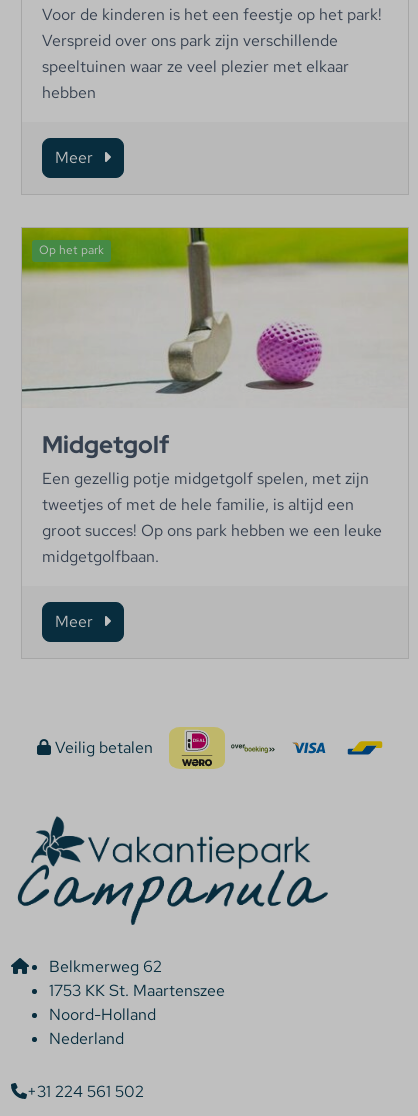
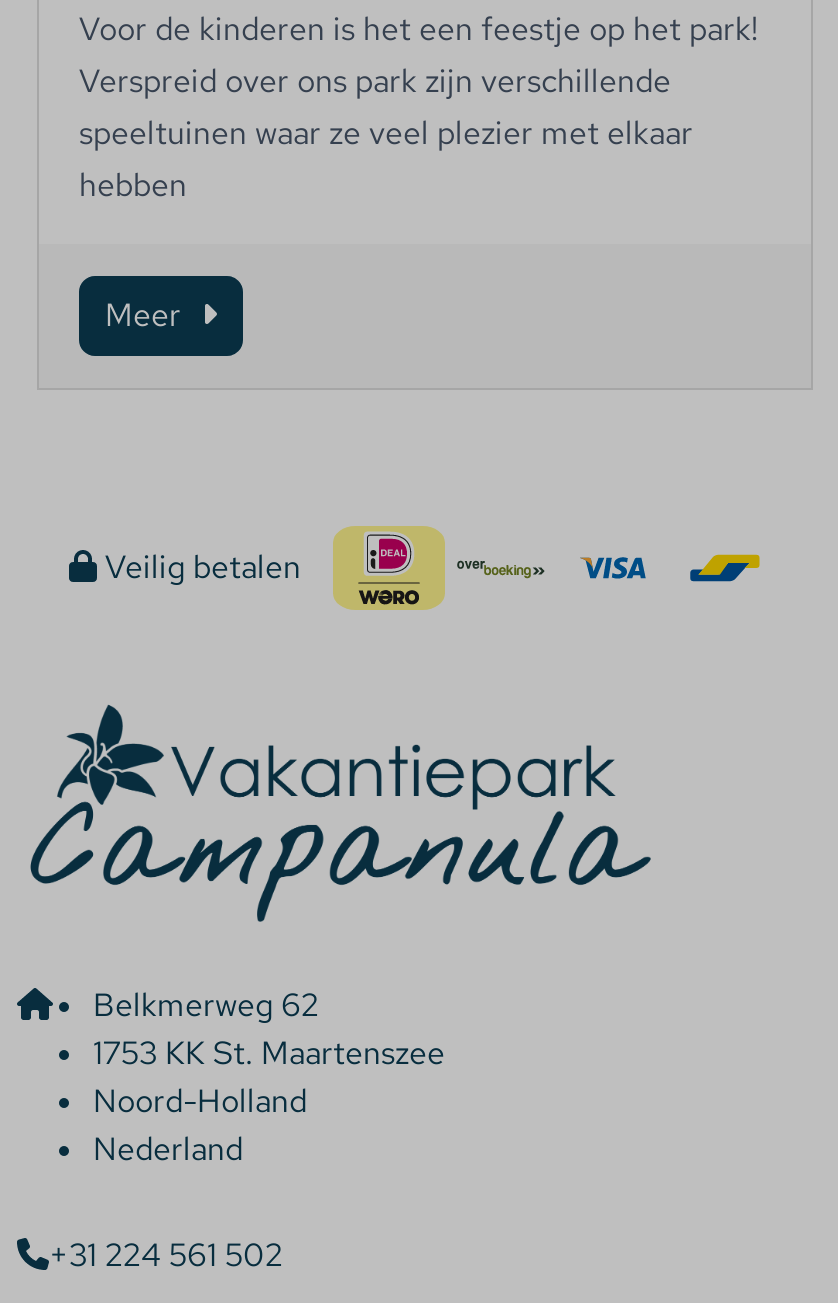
[21,227,409,395] [image] | Op het park -> none
[42,429,382,632] Midgetgolf | Een gezellig potje midgetgolf spelen, met zijn | tweetjes of met de hele familie, is altijd een | groot succes! Op ons park hebben we een leuke | midgetgolfbaan. | Meer -> none

